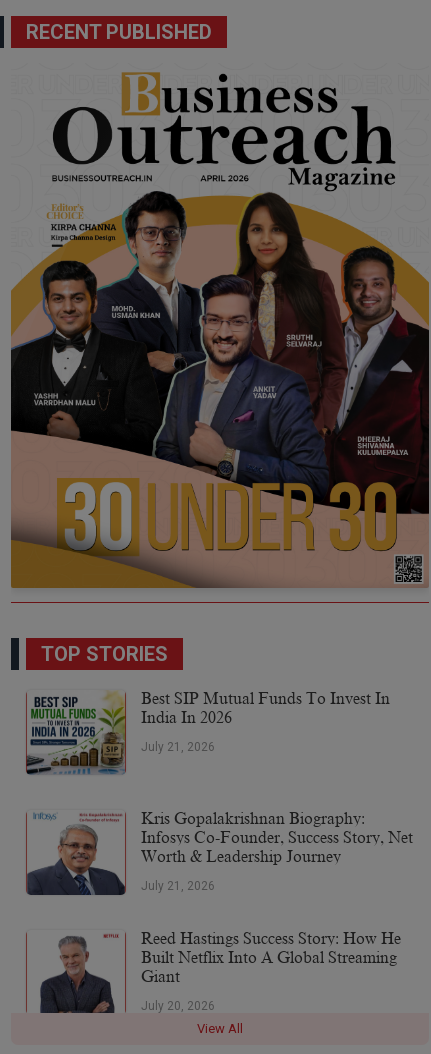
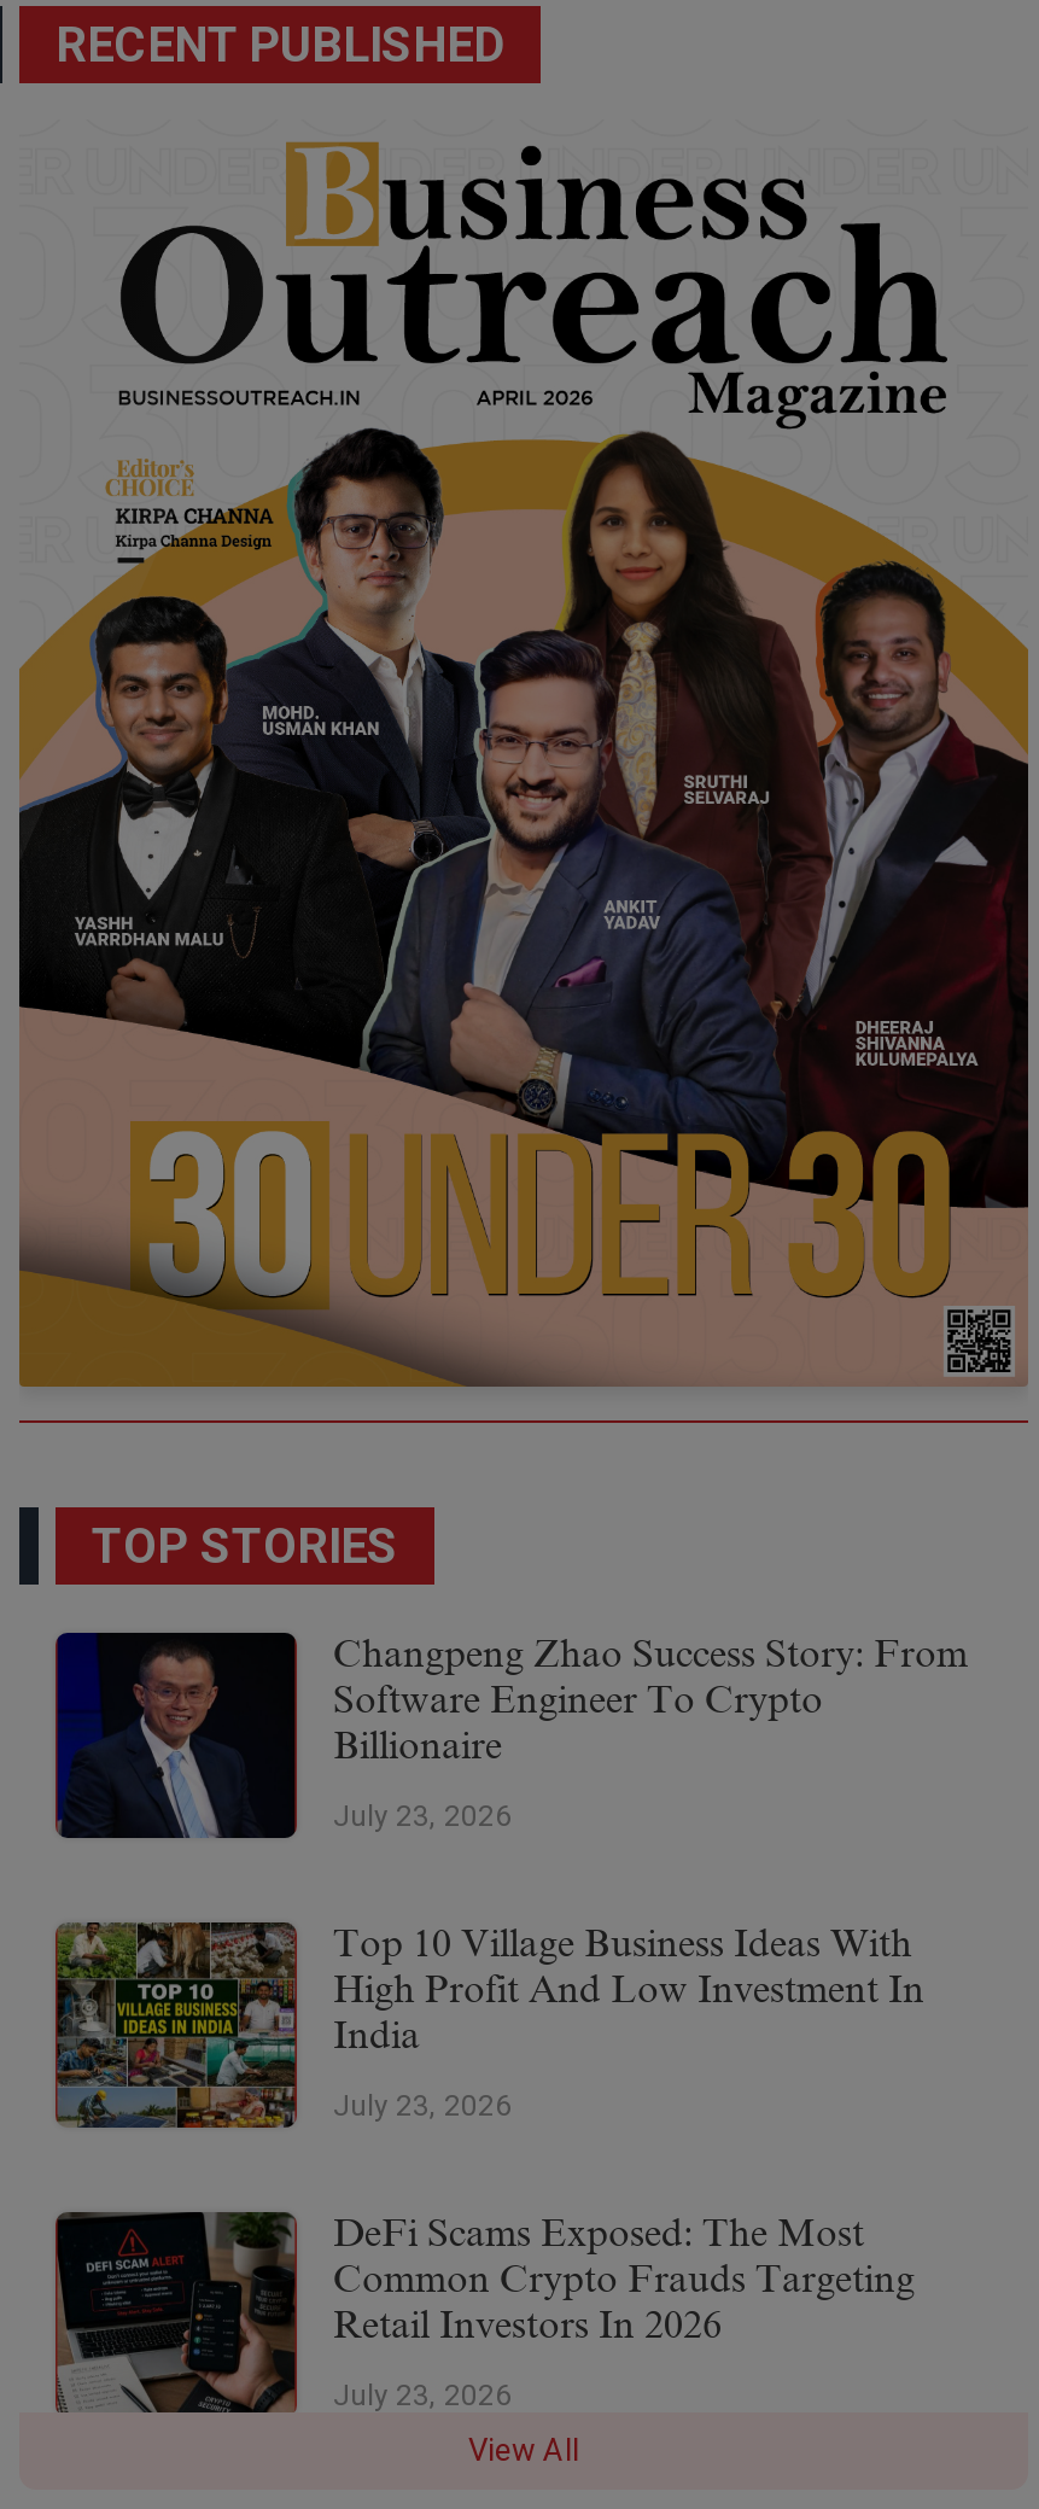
[26,690,390,775] [image] | Best SIP Mutual Funds To Invest In | India In 2026 -> [56,1630,968,1840] [image] | Changpeng Zhao Success Story: From | Software Engineer To Crypto | Billionaire
[141,740,215,754] July 21, 2026 -> [333,1798,512,1832] July 23, 2026
[26,810,413,896] [image] | Kris Gopalakrishnan Biography: | Infosys Co-Founder, Success Story, Net | Worth & Leadership Journey -> [56,1920,924,2130] [image] | Top 10 Village Business Ideas With | High Profit And Low Investment In | India
[141,879,215,893] July 21, 2026 -> [333,2088,512,2122] July 23, 2026
[27,930,401,1014] [image] | Reed Hastings Success Story: How He | Built Netflix Into A Global Streaming | Giant -> [56,2210,915,2415] [image] | DeFi Scams Exposed: The Most | Common Crypto Frauds Targeting | Retail Investors In 2026
[141,999,215,1013] July 20, 2026 -> [333,2378,512,2411] July 23, 2026

